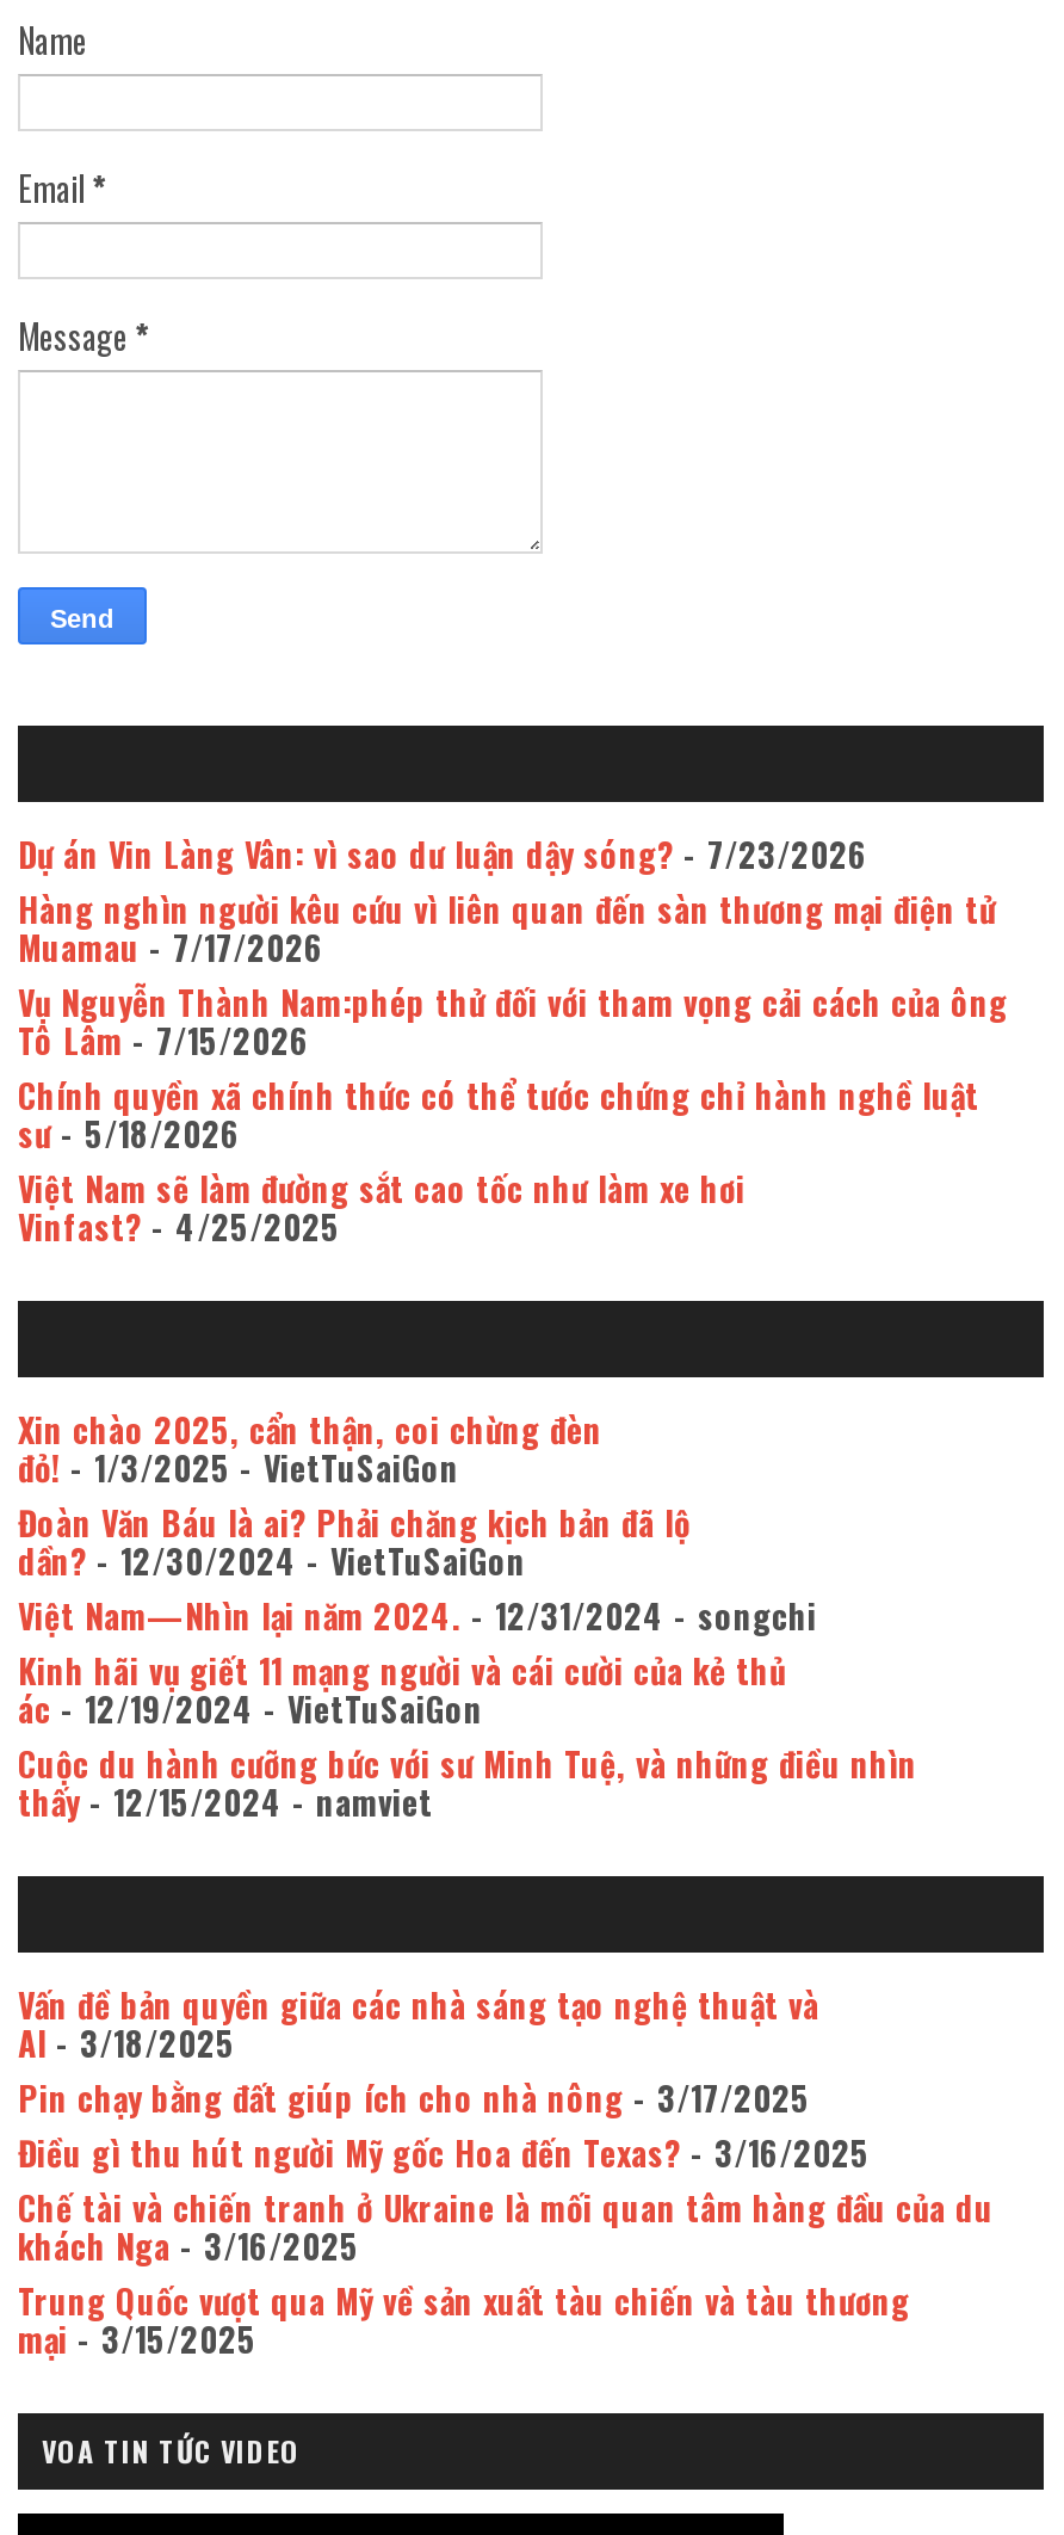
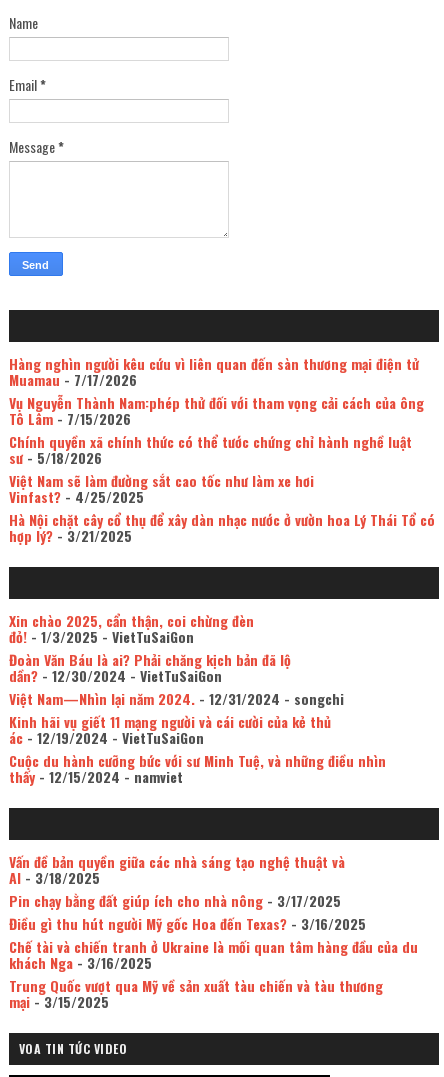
[18,828,867,878] Dự án Vin Làng Vân: vì sao dư luận dậy sóng? - 7/23/2026 -> none
moved [18,883,1008,1251] -> [9,353,424,507]: Hàng nghìn người kêu cứu vì liên quan đến sàn thương mại điện tử | Muamau- 7/17/2026 | Vụ Nguyễn Thành Nam:phép thử đối với tham vọng cải cách của ông | Tô Lâm- 7/15/2026 | Chính quyền xã chính thức có thể tước chứng chỉ hành nghề luật | sư- 5/18/2026 | Việt Nam sẽ làm đường sắt cao tốc như làm xe hơi | Vinfast?- 4/25/2025
none -> [9,509,435,546] Hà Nội chặt cây cổ thụ để xây dàn nhạc nước ở vườn hoa Lý Thái Tổ có | hợp lý?- 3/21/2025

